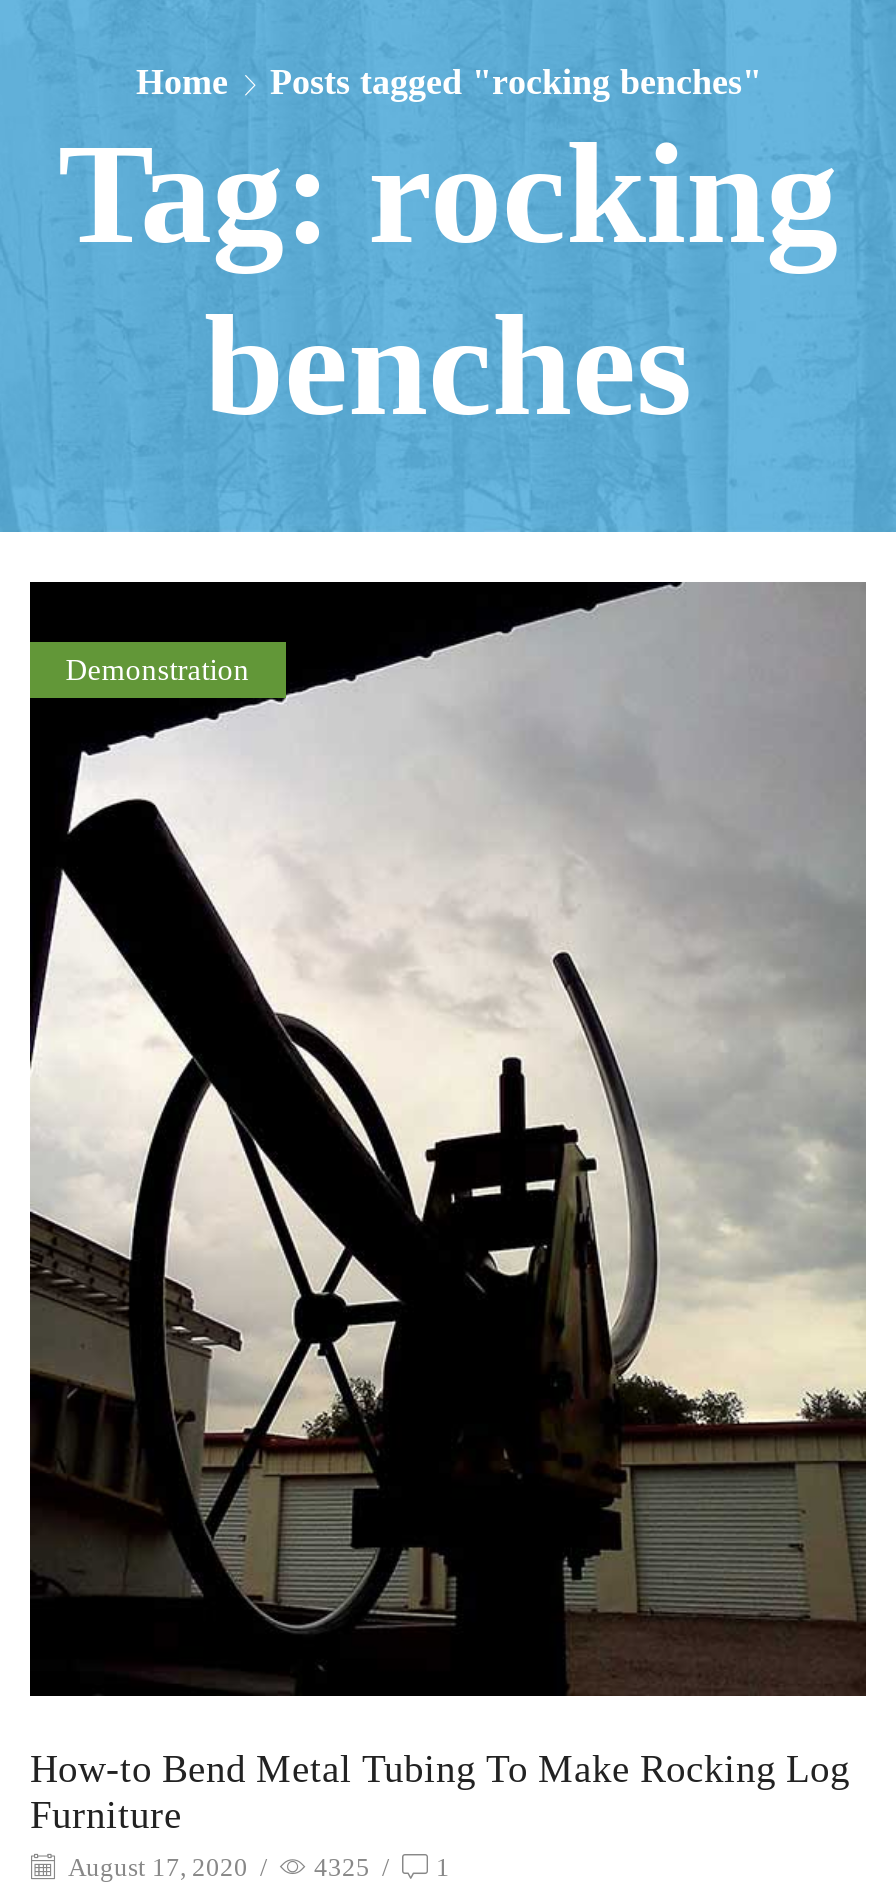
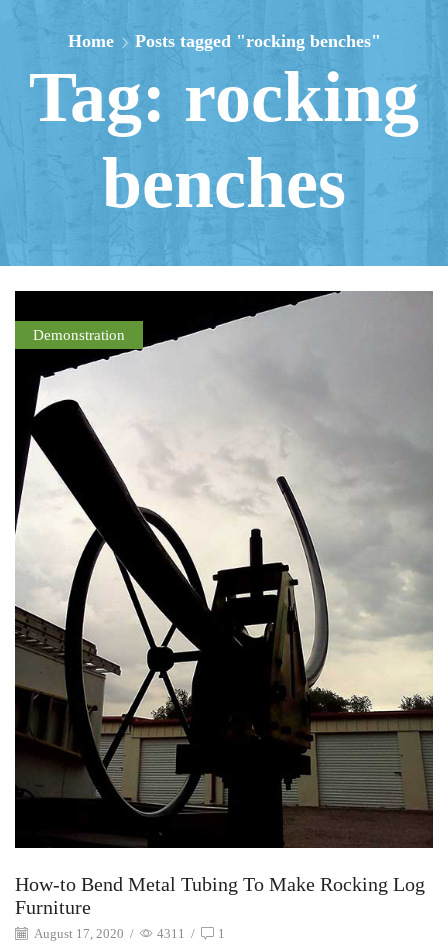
[64,1852,450,1882] August 17, 2020 / 4325 / 1 -> [32,926,225,941] August 17, 2020 / 4311 / 1

